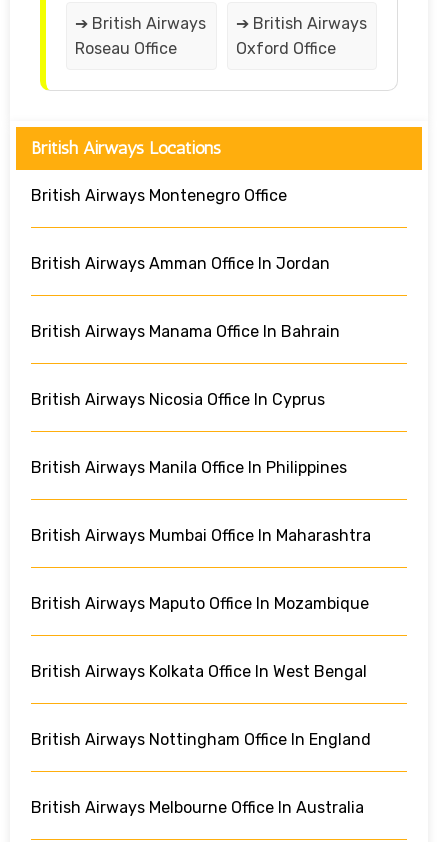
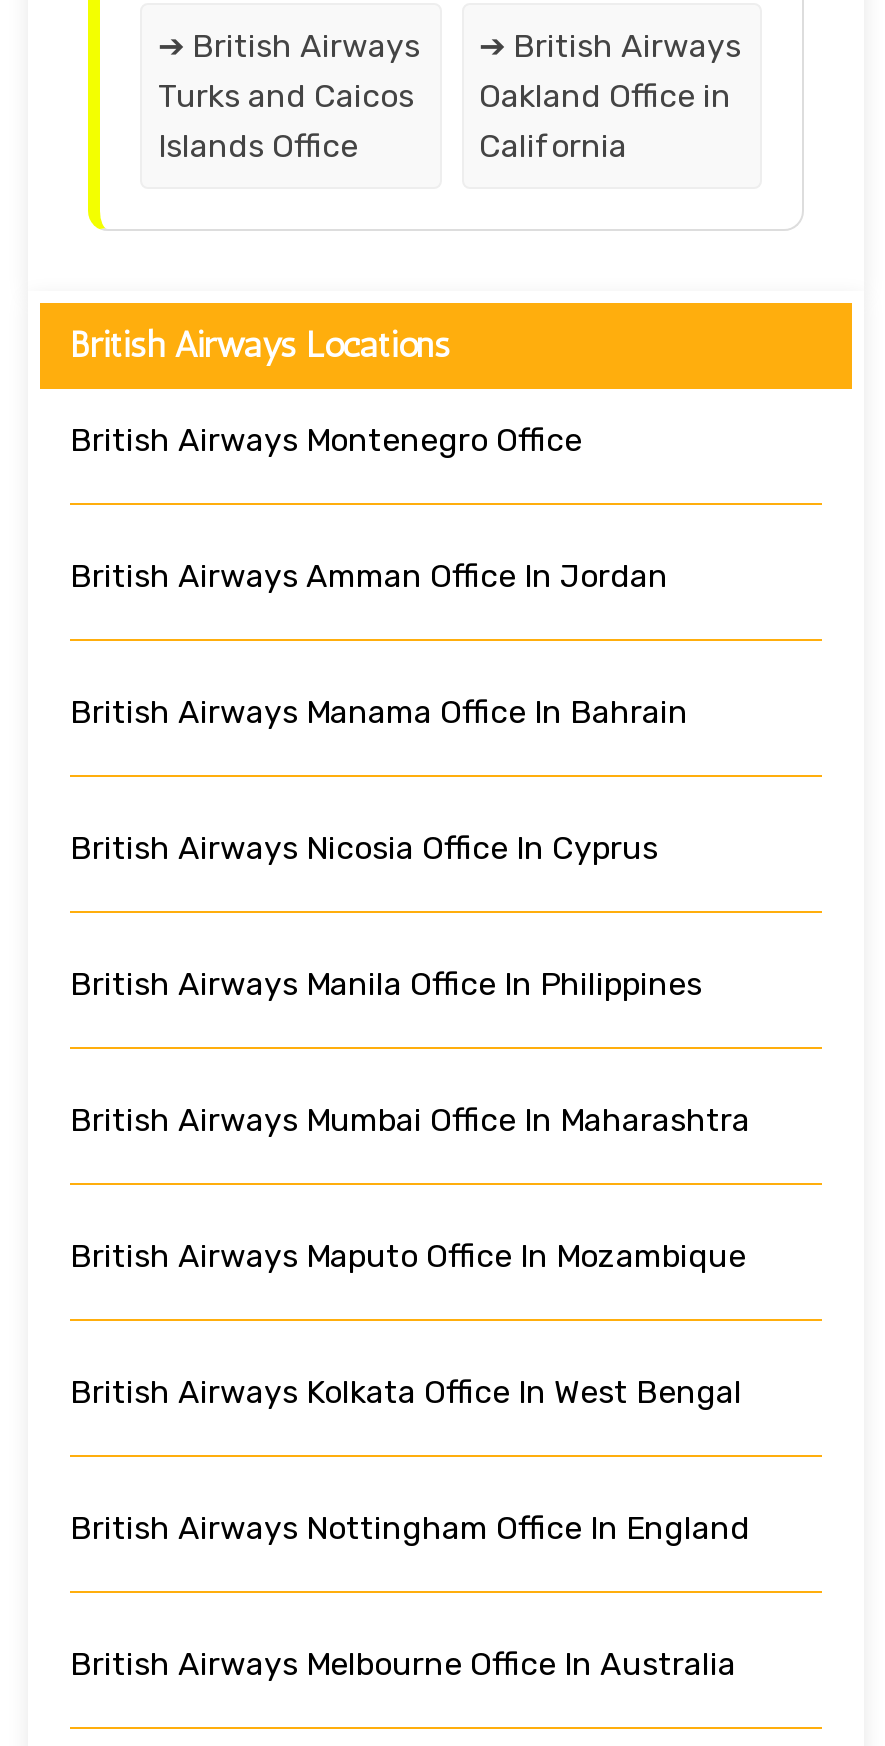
[75,39,177,58] Roseau Office -> [158,76,414,164] Turks and Caicos | Islands Office
[235,39,335,58] Oxford Office -> [479,76,731,164] Oakland Office in | California

